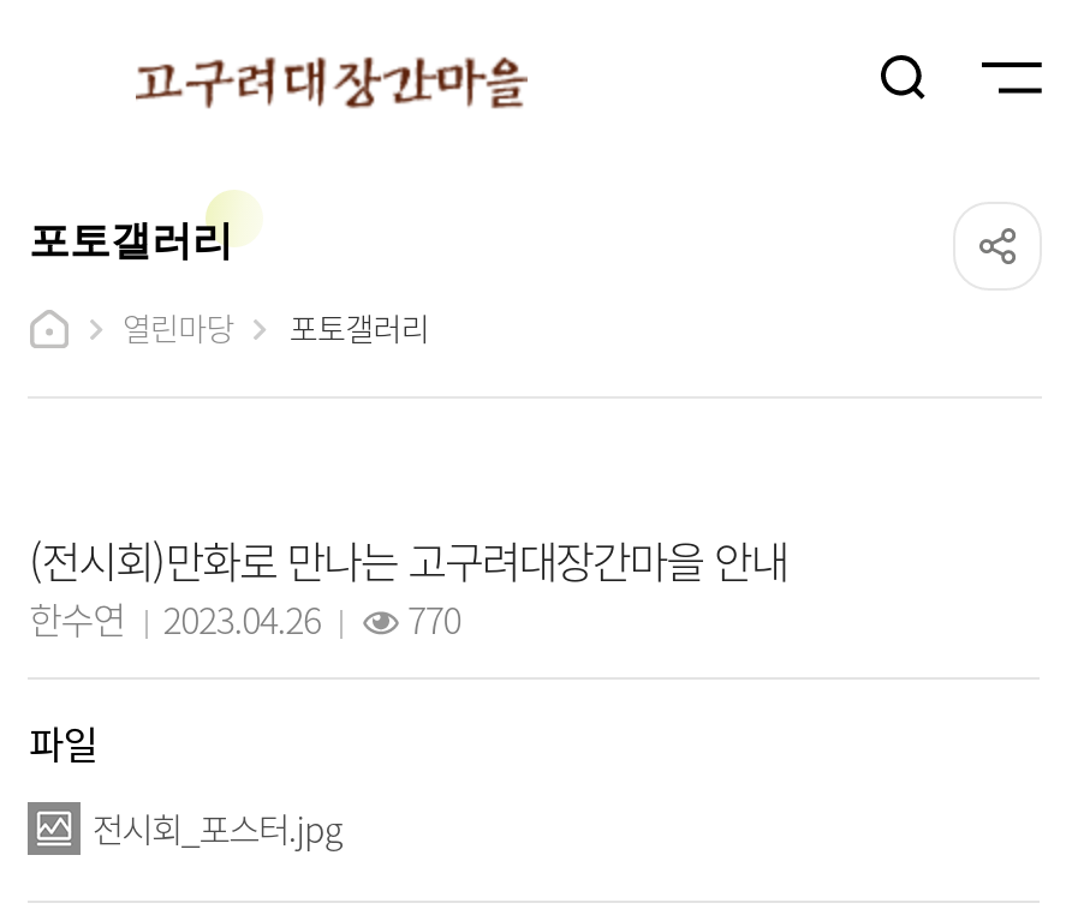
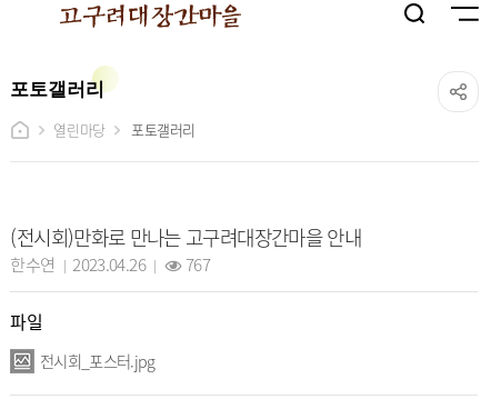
[29,592,461,644] 한수연 2023.04.26 770 -> [10,252,210,276] 한수연 2023.04.26 767

